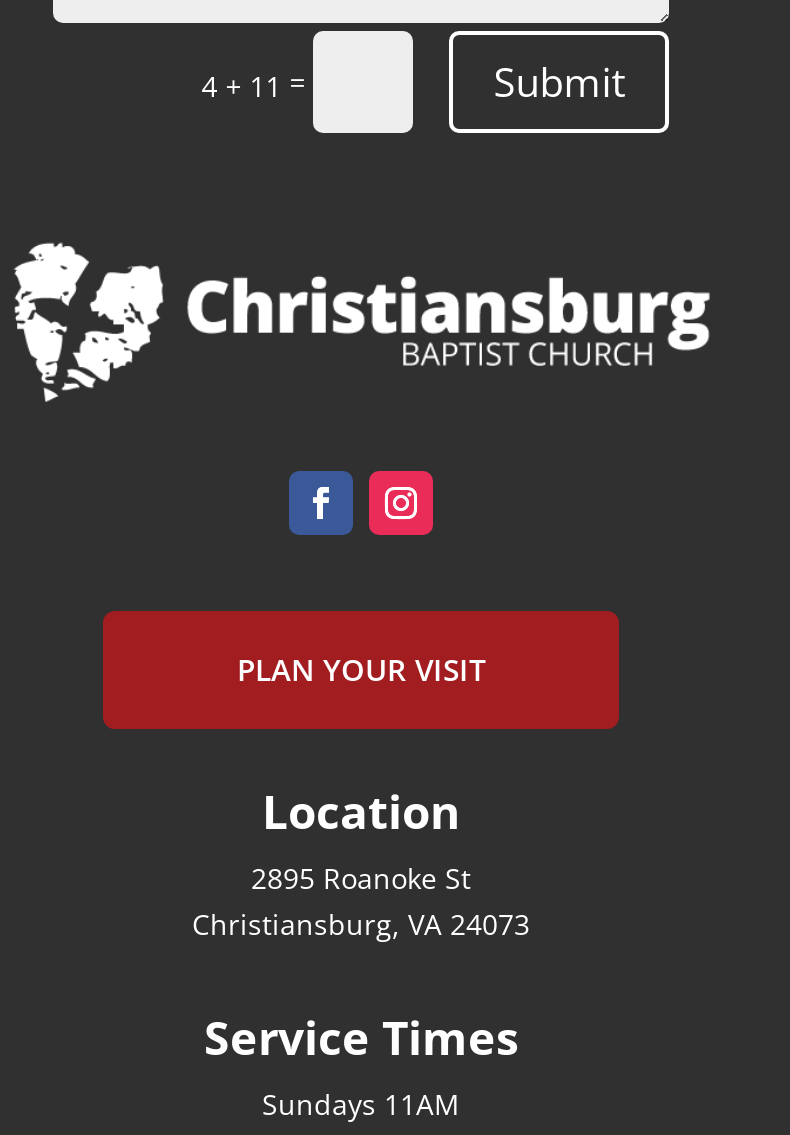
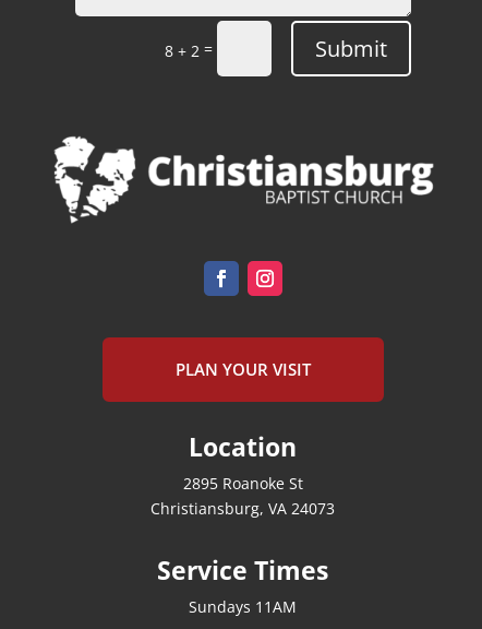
[201,64,313,105] 4 + 11 = -> [165,39,217,61] 8 + 2 =

